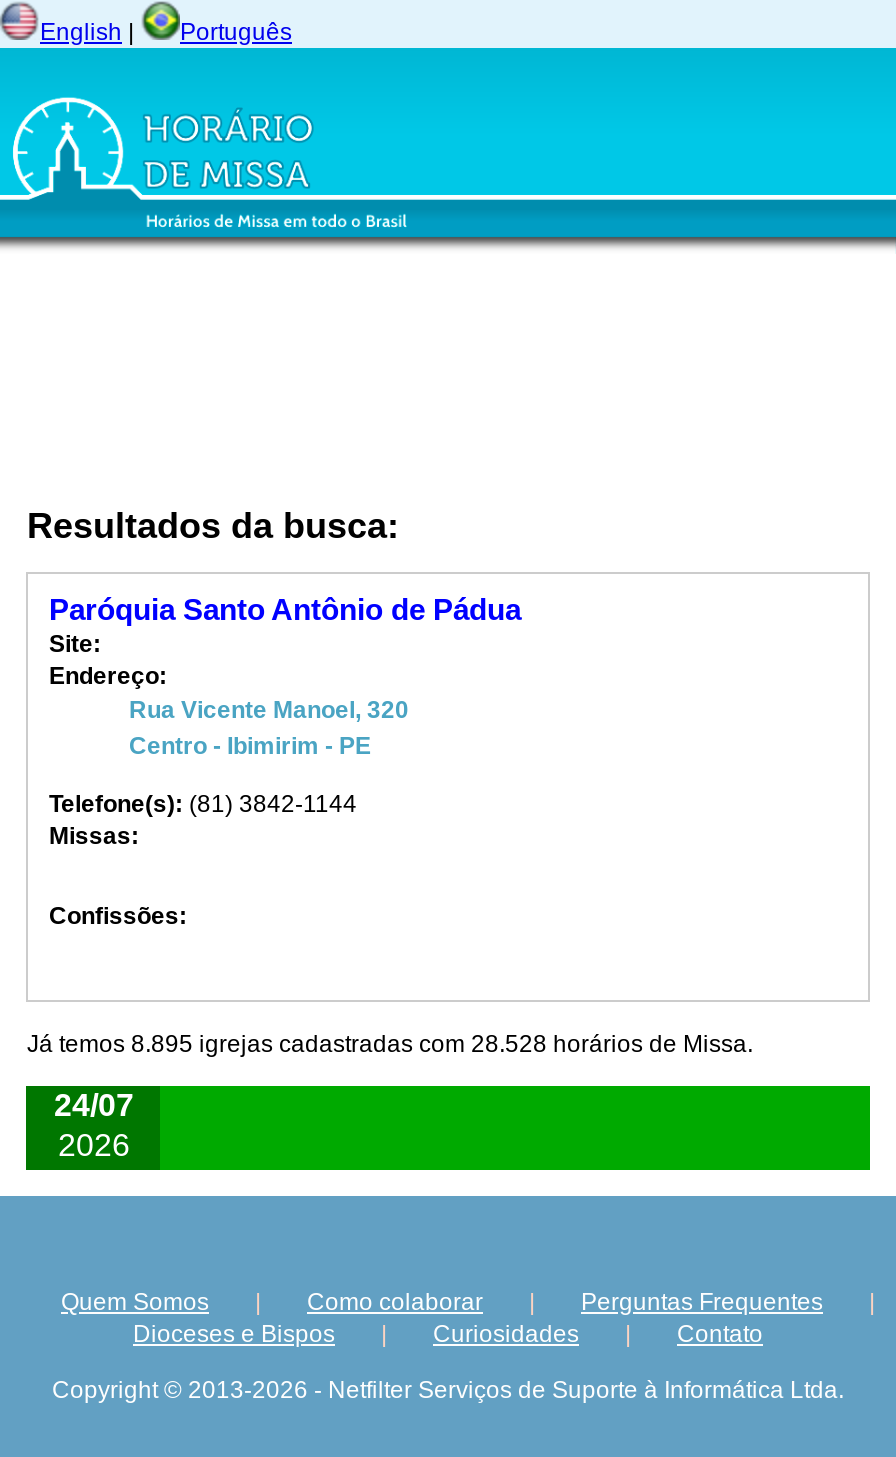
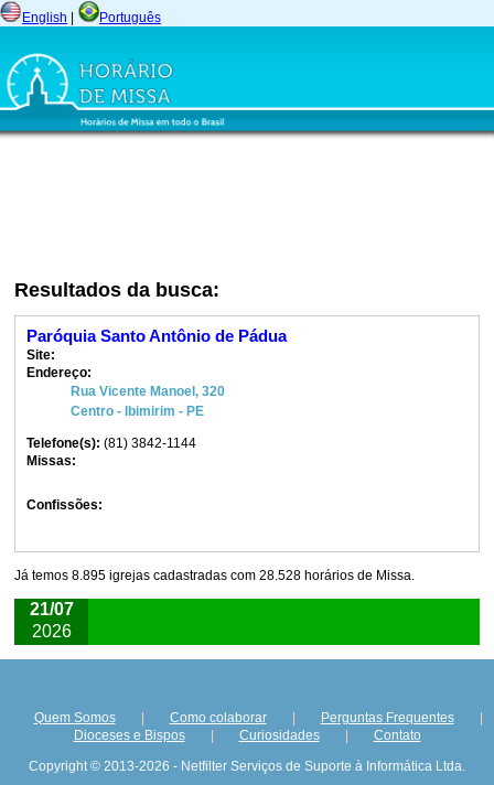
[54,1088,134,1122] 24/07 -> [30,600,74,619] 21/07

